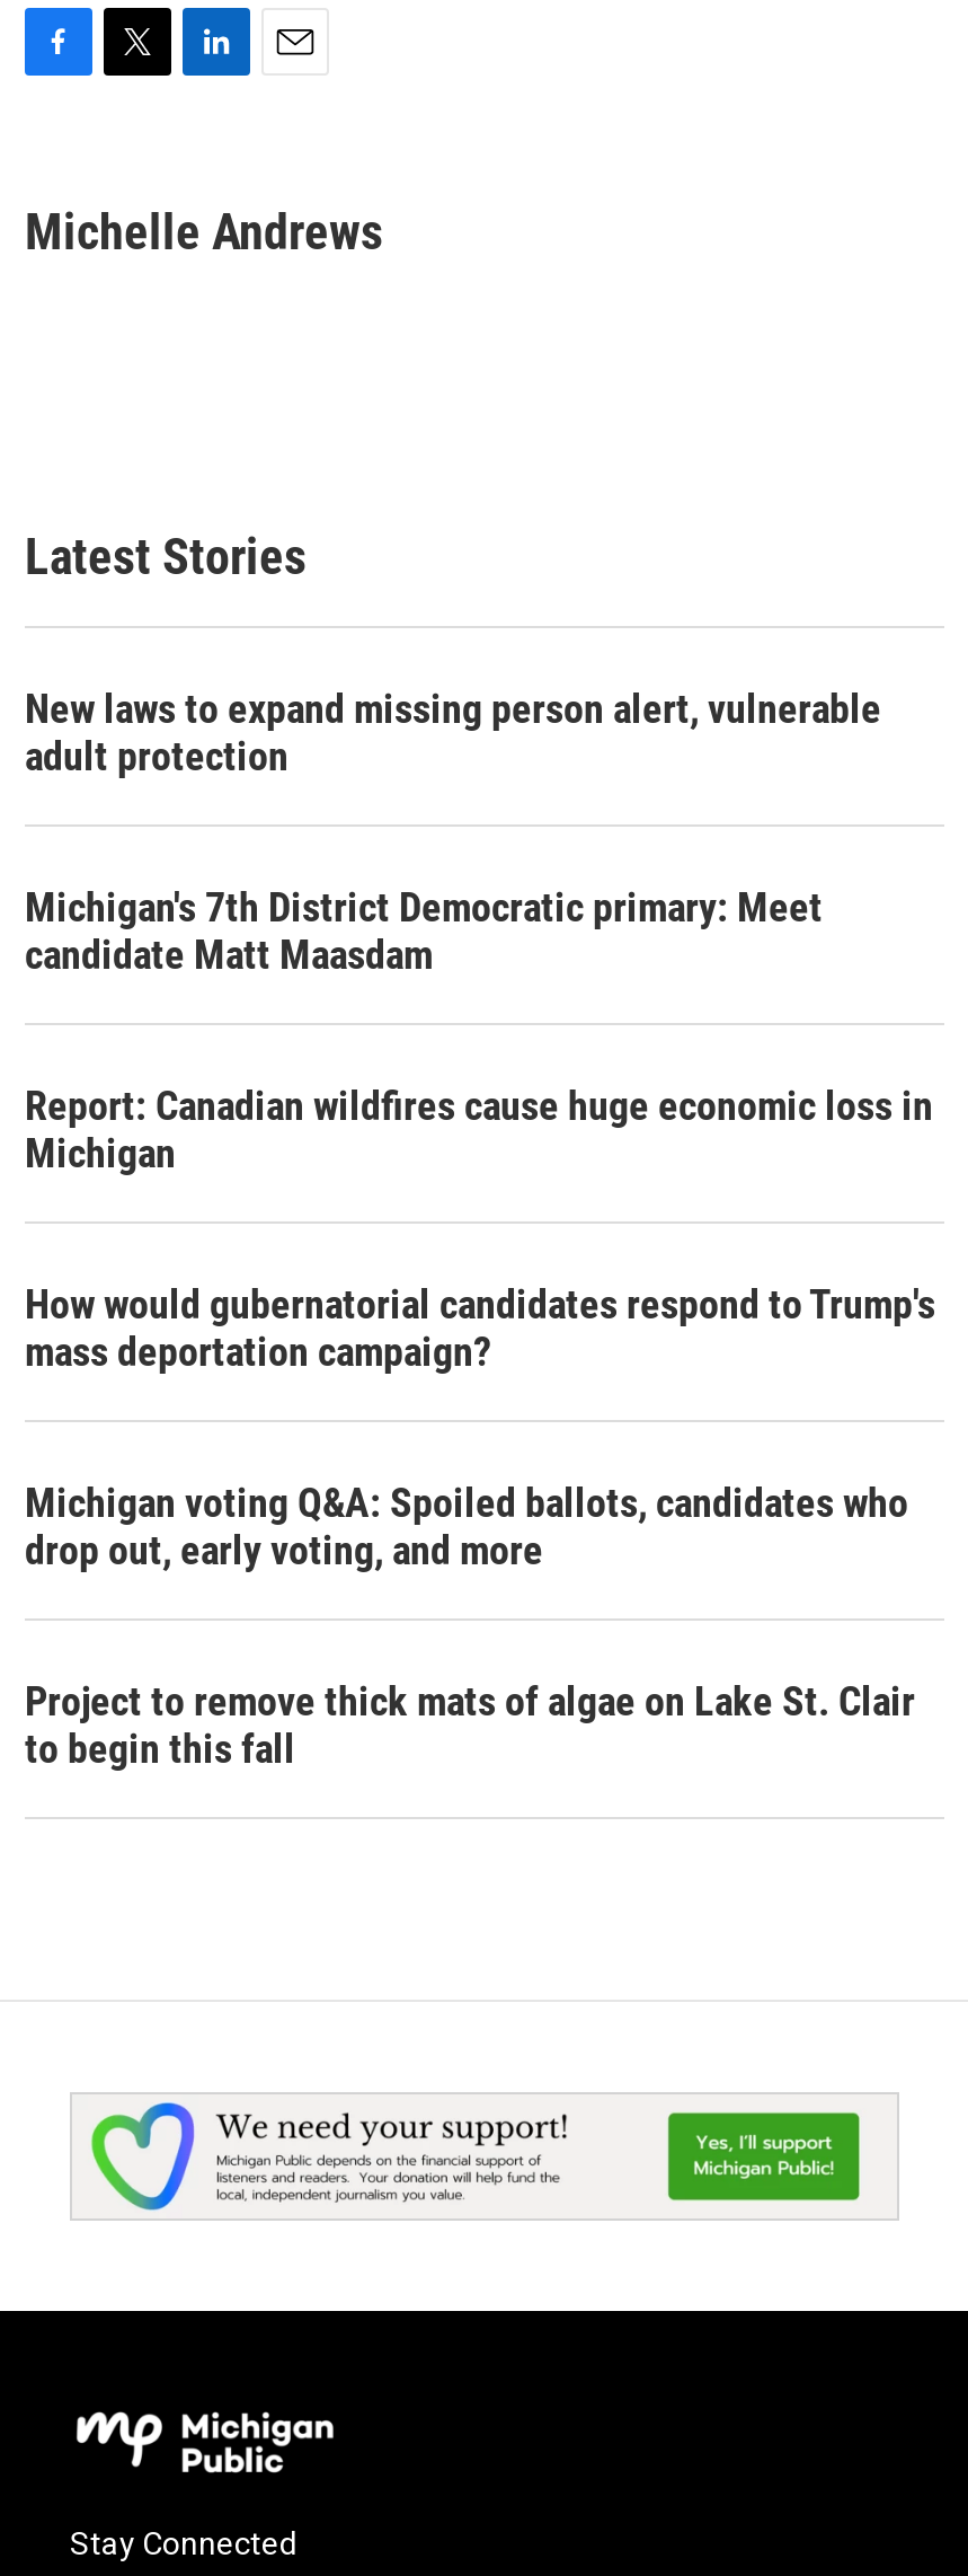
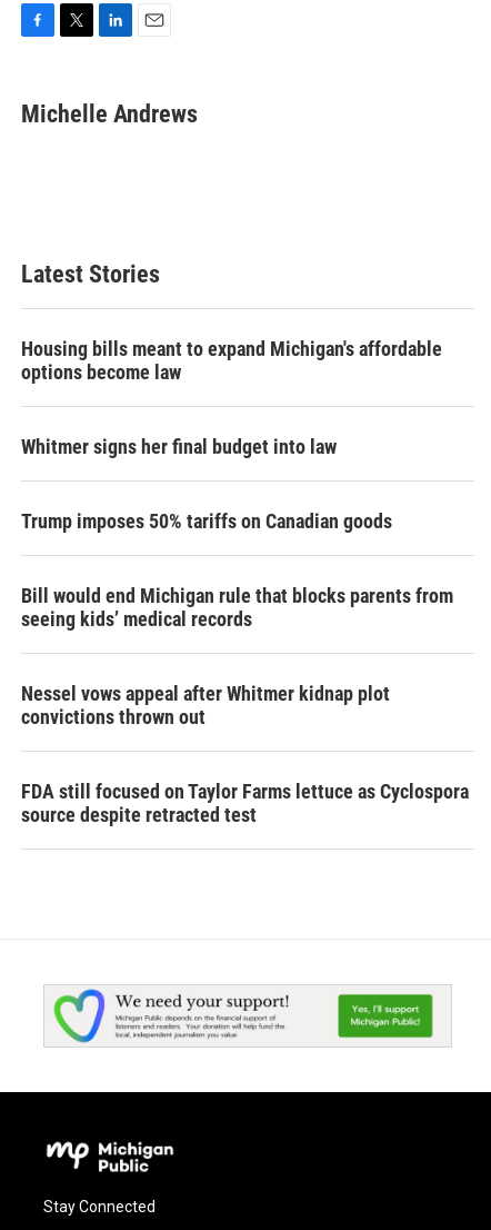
[25,685,881,779] New laws to expand missing person alert, vulnerable | adult protection -> [21,337,442,384] Housing bills meant to expand Michigan's affordable | options become law
[25,883,823,978] Michigan's 7th District Democratic primary: Meet | candidate Matt Maasdam -> [21,435,337,458] Whitmer signs her final budget into law
[25,1082,933,1176] Report: Canadian wildfires cause huge economic loss in | Michigan -> [21,509,392,533] Trump imposes 50% tariffs on Canadian goods
[25,1280,935,1375] How would gubernatorial candidates respond to Trump's | mass deportation campaign? -> [21,584,453,631] Bill would end Michigan rule that blocks parents from | seeing kids’ medical records
[25,1479,908,1573] Michigan voting Q&A: Spoiled ballots, candidates who | drop out, early voting, and more -> [21,682,390,728] Nessel vows appeal after Whitmer kidnap plot | convictions thrown out
[25,1677,915,1772] Project to remove thick mats of algae on Lake St. Clair | to begin this fall -> [21,780,469,826] FDA still focused on Taylor Farms lettuce as Cyclospora | source despite retracted test

